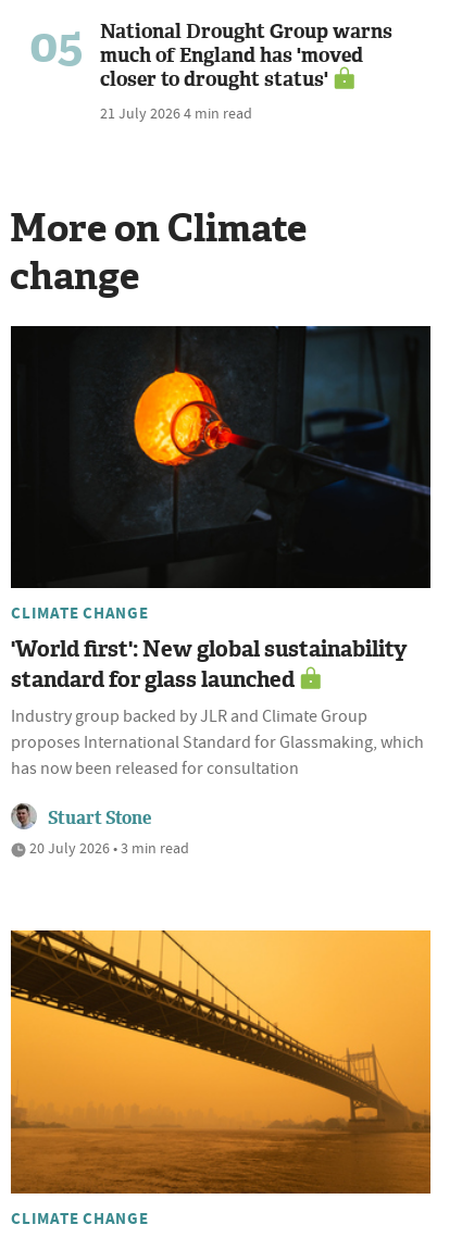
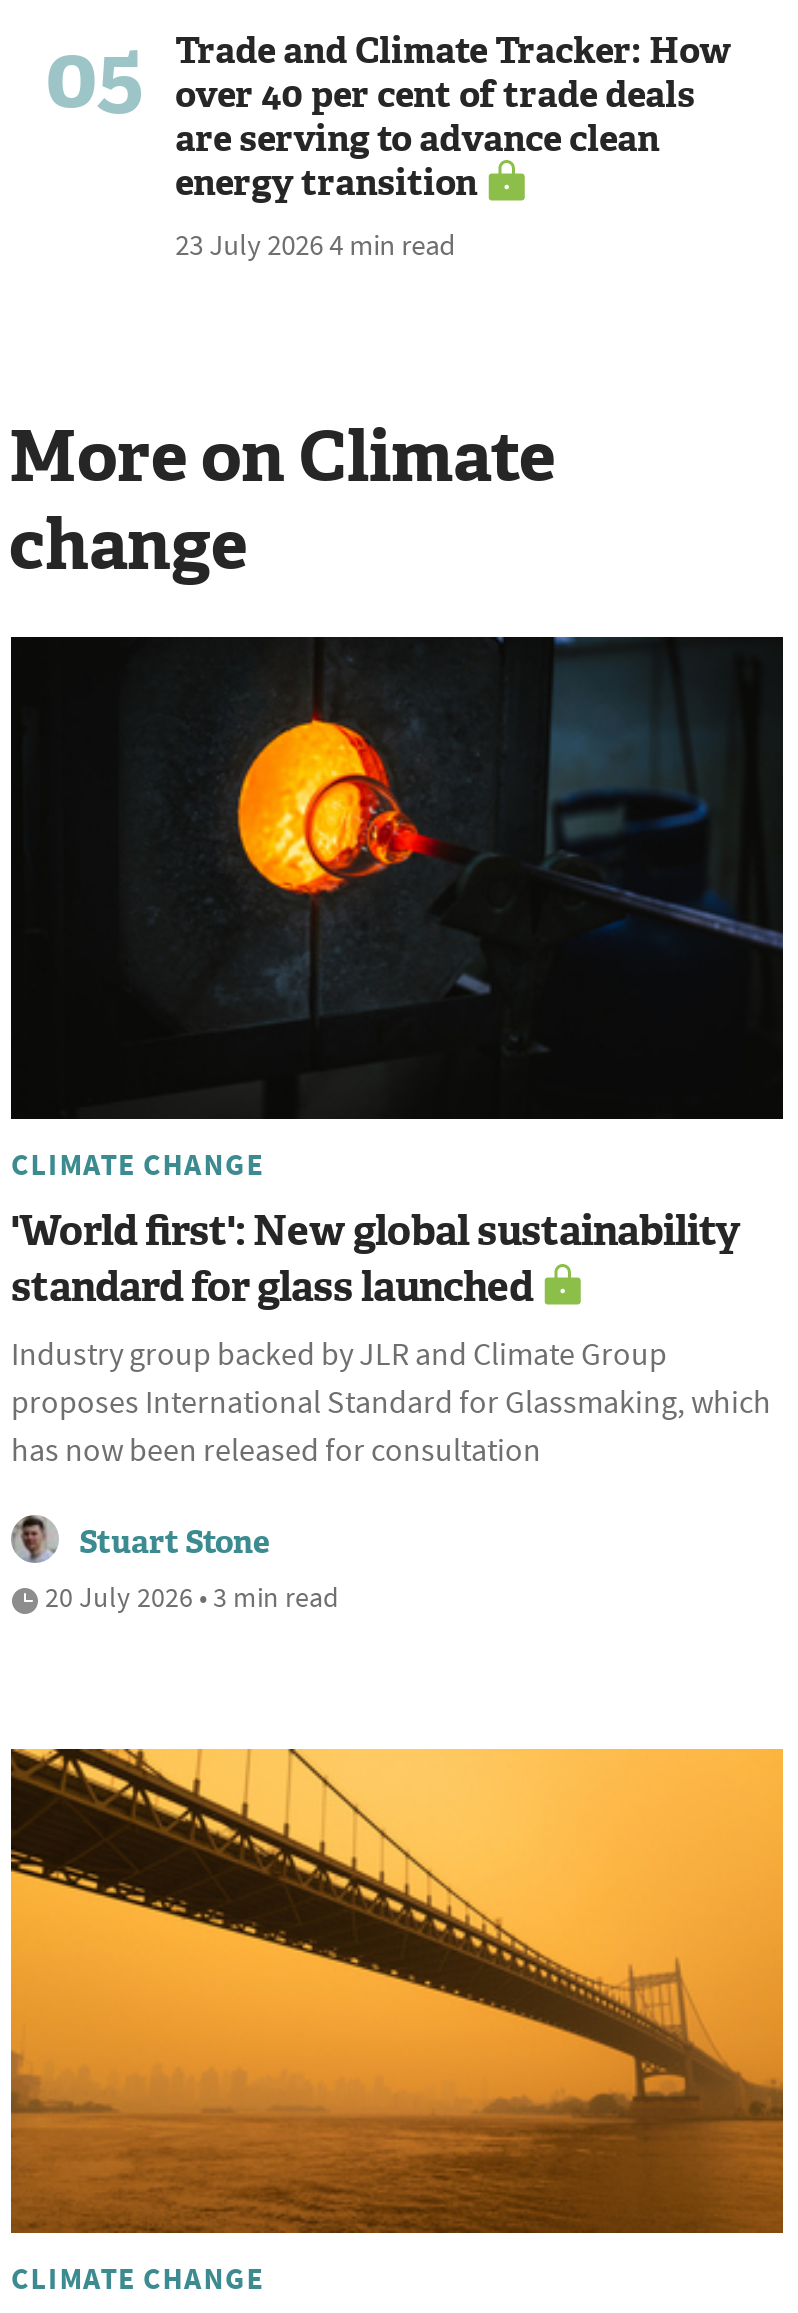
[100,18,393,123] National Drought Group warns | much of England has 'moved | closer to drought status' | 21 July 2026 4 min read -> [175,27,731,263] Trade and Climate Tracker: How | over 40 per cent of trade deals | are serving to advance clean | energy transition | 23 July 2026 4 min read

